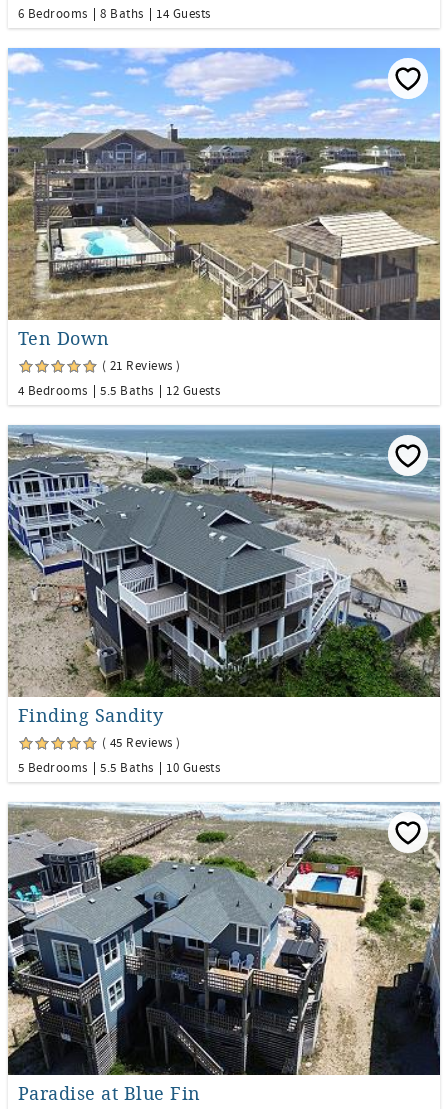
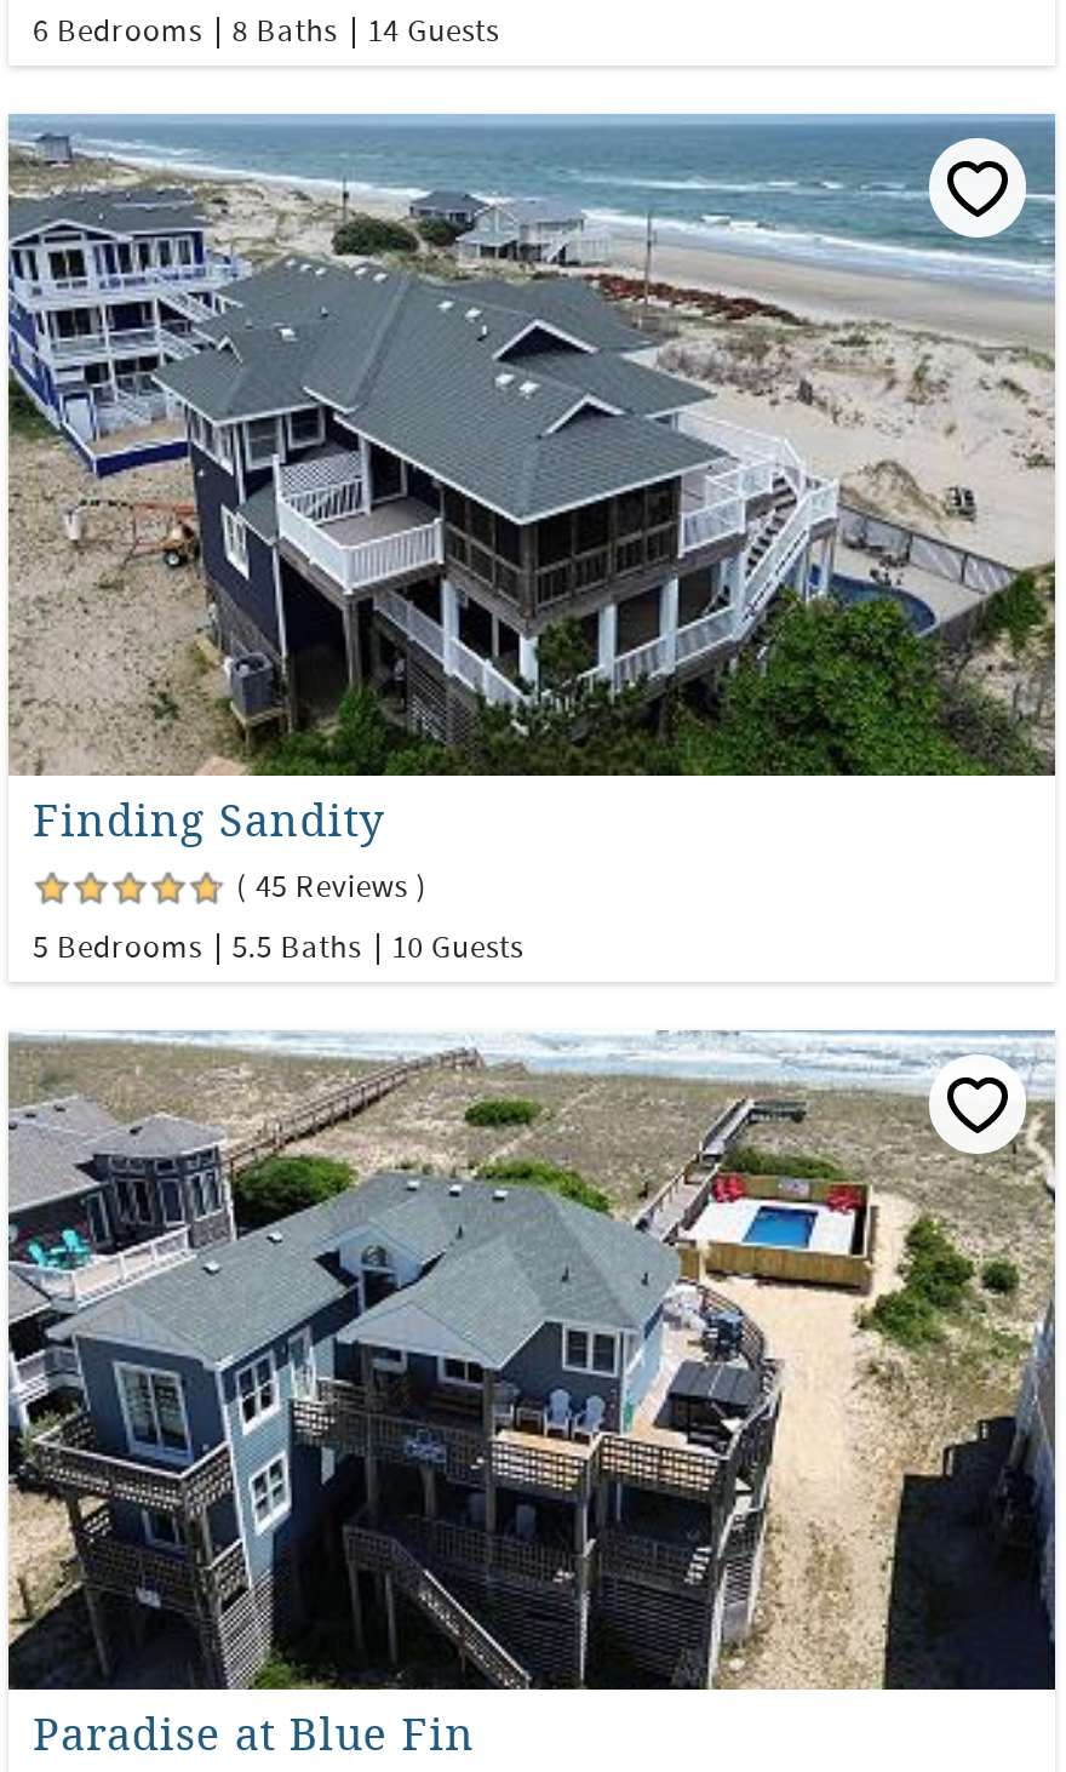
[8,48,441,399] [image] | Ten Down | ( 21 Reviews ) | 4 Bedrooms | 5.5 Baths | 12 Guests -> none

